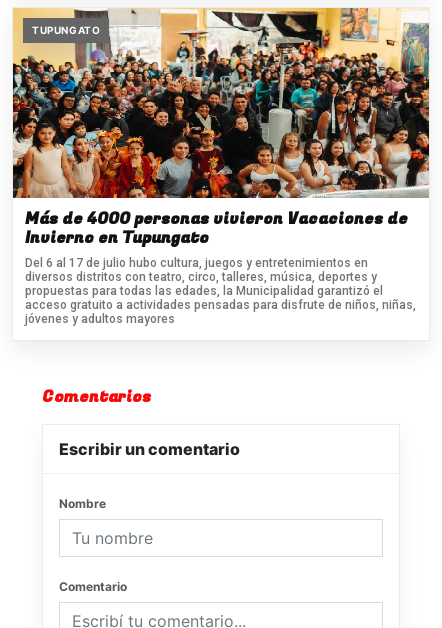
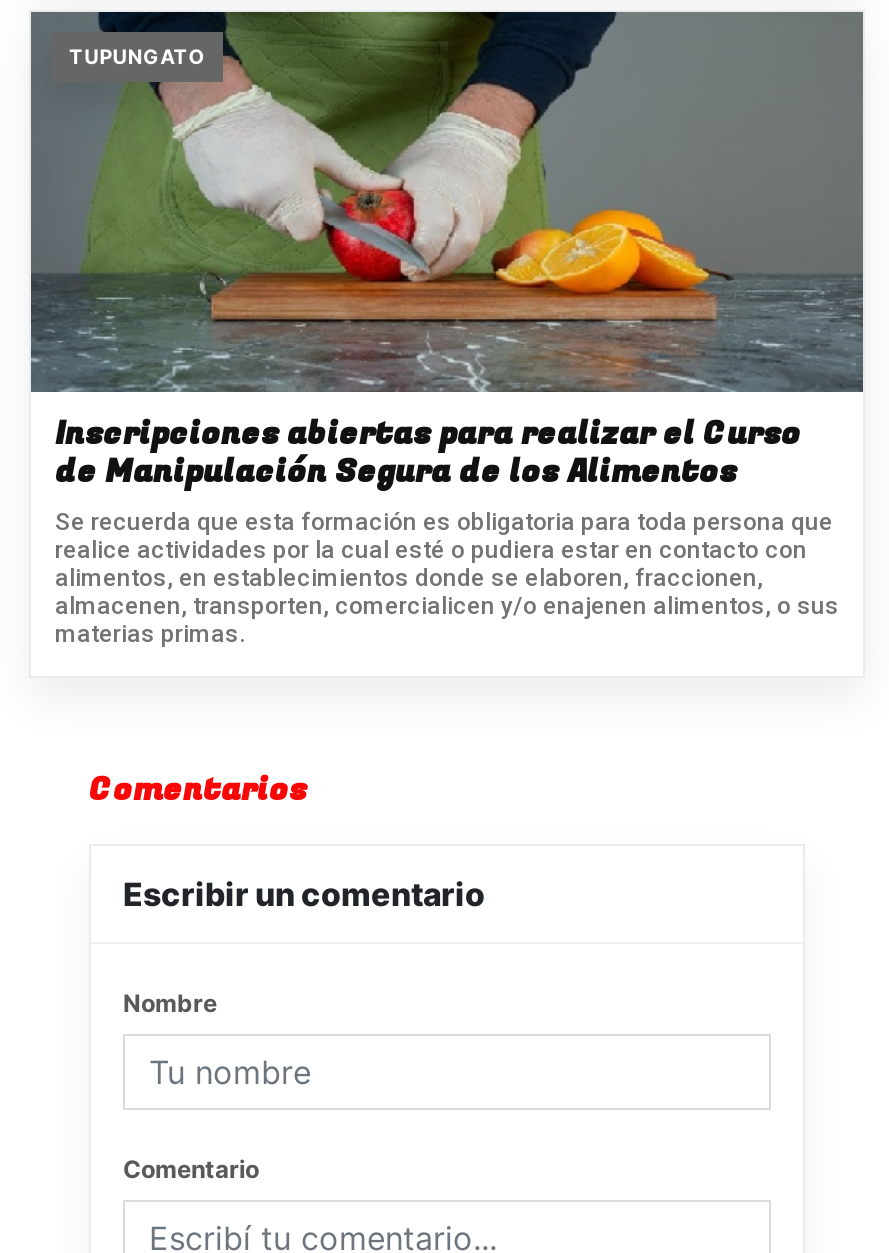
[12,7,430,326] [image] | Más de 4000 personas vivieron Vacaciones de | Invierno en Tupungato | Del 6 al 17 de julio hubo cultura, juegos y entretenimientos en | diversos distritos con teatro, circo, talleres, música, deportes y | propuestas para todas las edades, la Municipalidad garantizó el | acceso gratuito a actividades pensadas para disfrute de niños, niñas, | jóvenes y adultos mayores -> [29,9,865,648] [image] | Inscripciones abiertas para realizar el Curso | de Manipulación Segura de los Alimentos | Se recuerda que esta formación es obligatoria para toda persona que | realice actividades por la cual esté o pudiera estar en contacto con | alimentos, en establecimientos donde se elaboren, fraccionen, | almacenen, transporten, comercialicen y/o enajenen alimentos, o sus | materias primas.

